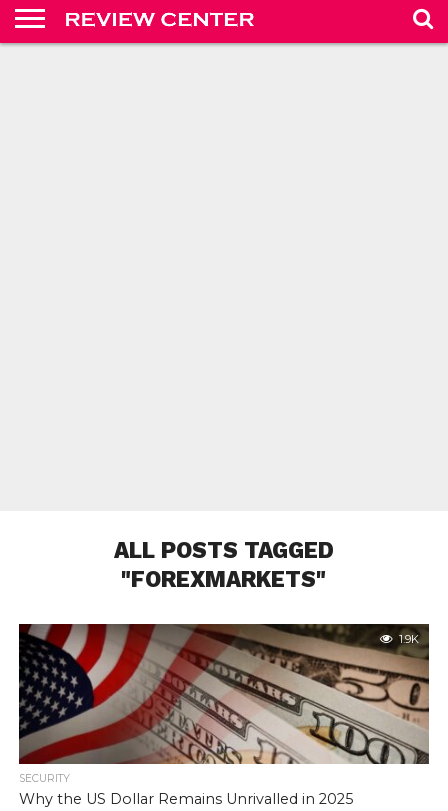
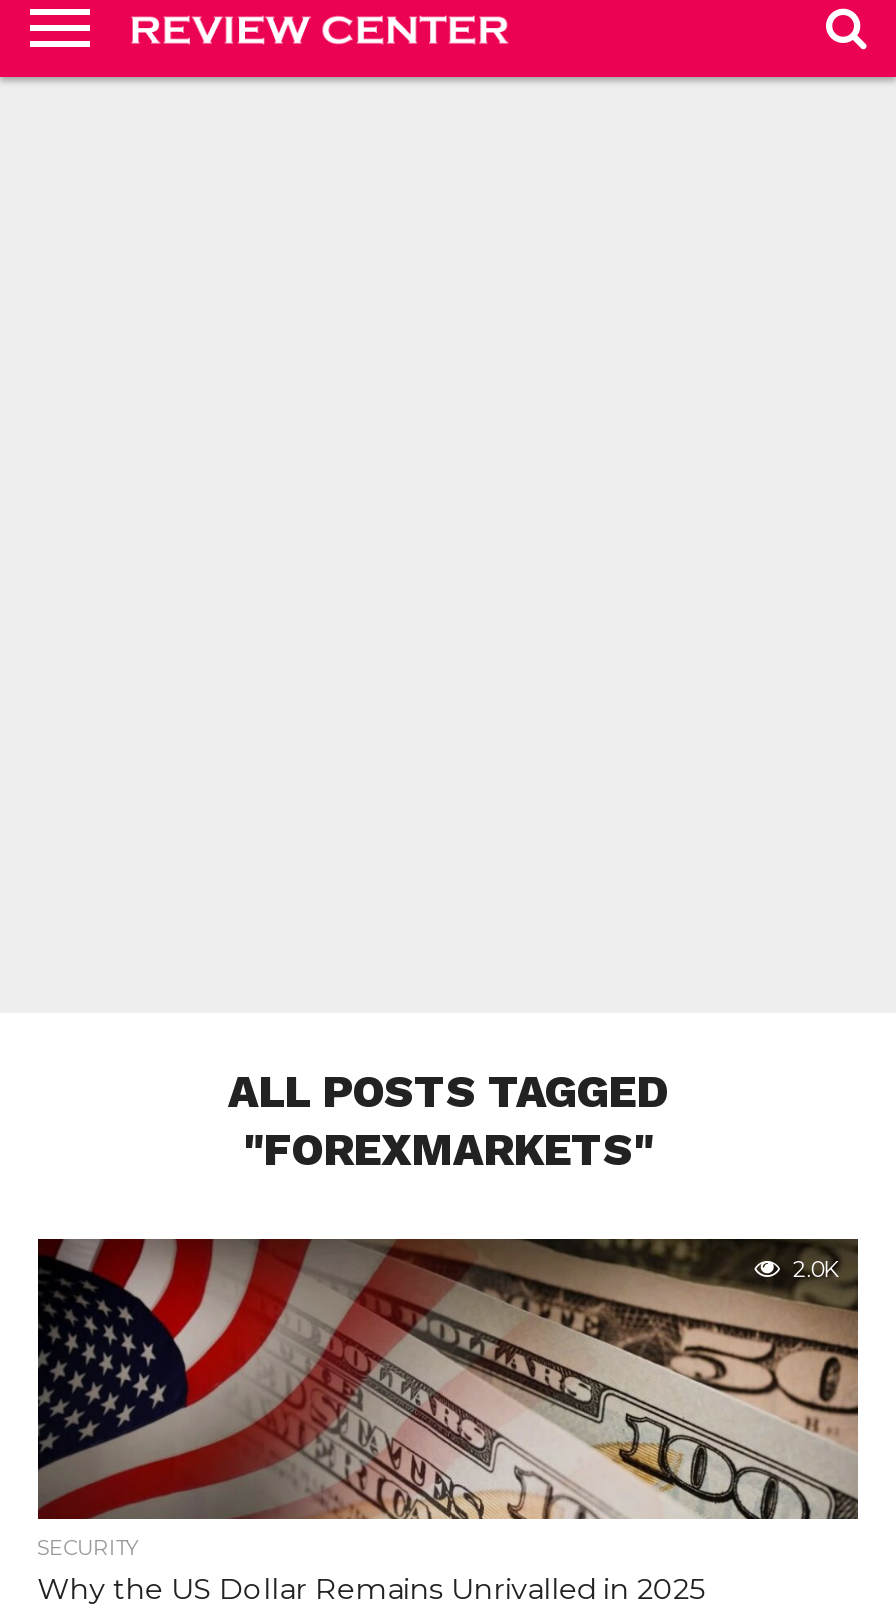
[399,632,419,646] 1.9K -> [793,1255,839,1283] 2.0K

